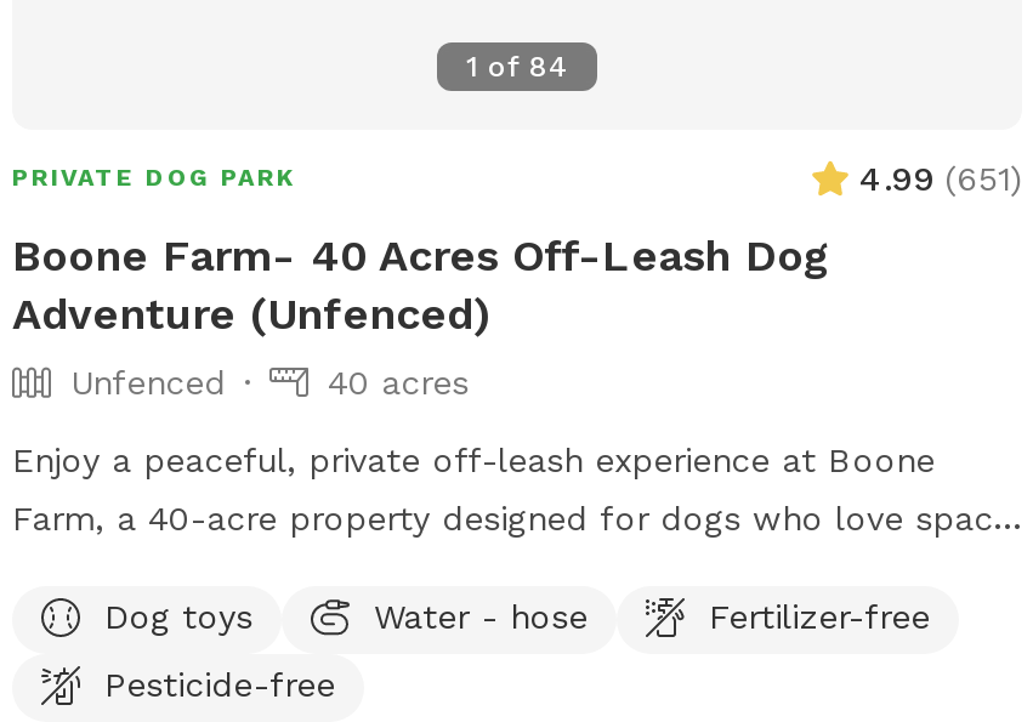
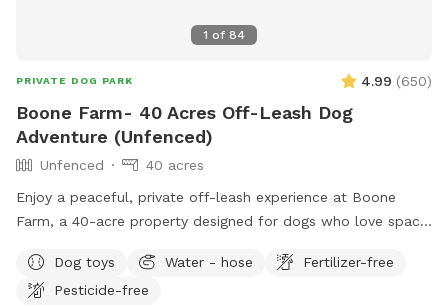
[859,158,1022,197] 4.99 (651) -> [361,73,432,89] 4.99 (650)

